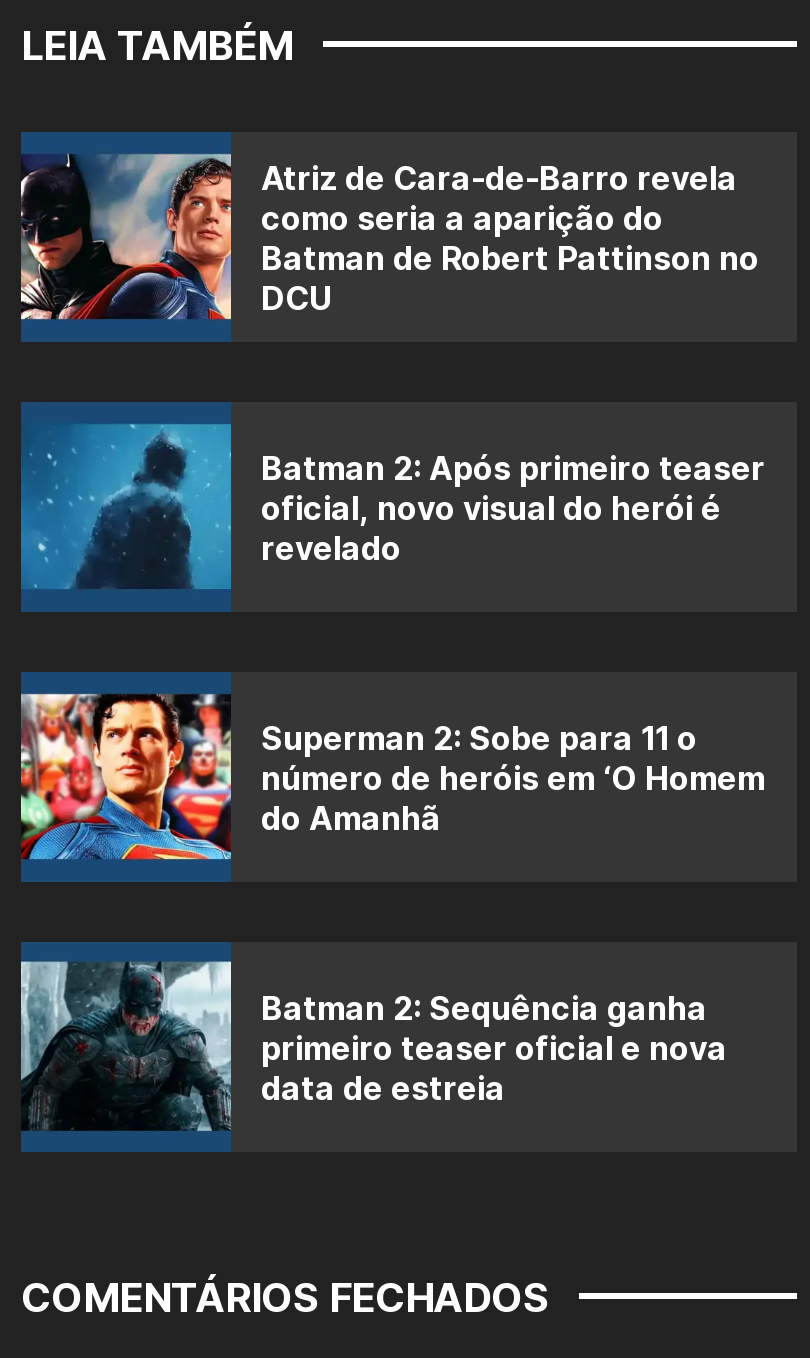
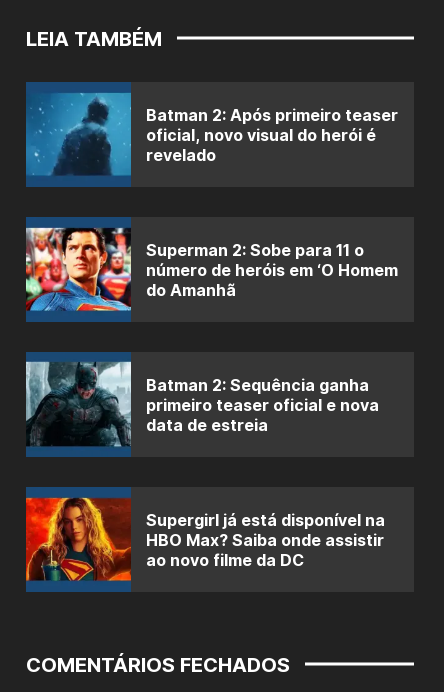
[19,152,759,322] [image] | Atriz de Cara-de-Barro revela | como seria a aparição do | Batman de Robert Pattinson no | DCU -> none
moved [21,420,765,1107] -> [26,91,398,435]: [image] | Batman 2: Após primeiro teaser | oficial, novo visual do herói é | ... | primeiro teaser oficial e nova | data de estreia
none -> [25,497,385,582] [image] | Supergirl já está disponível na | HBO Max? Saiba onde assistir | ao novo filme da DC

